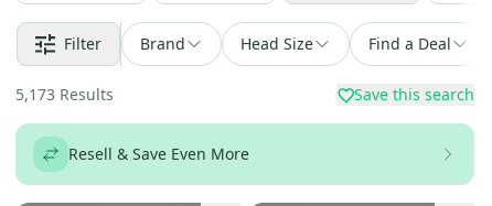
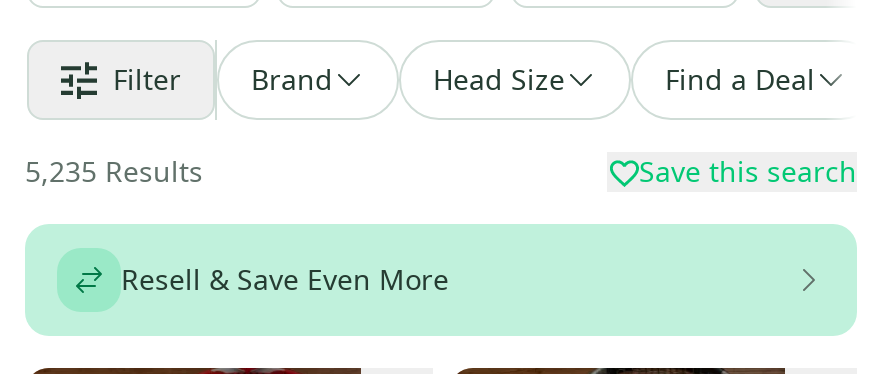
[15,84,114,105] 5,173 Results -> [25,152,203,190] 5,235 Results

